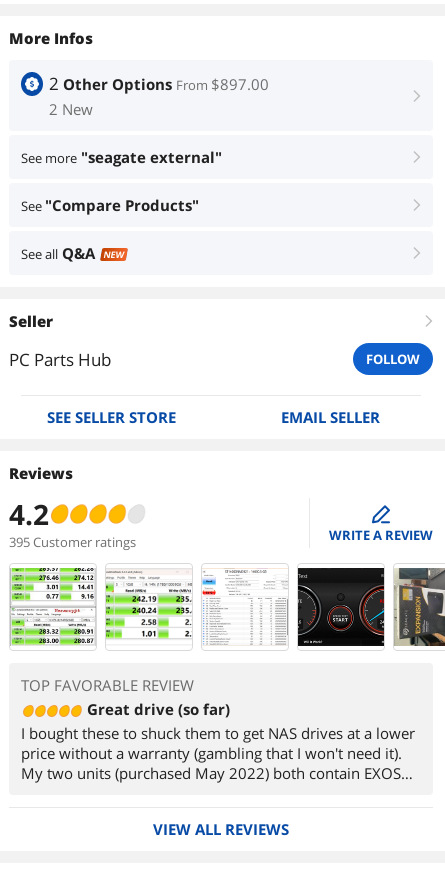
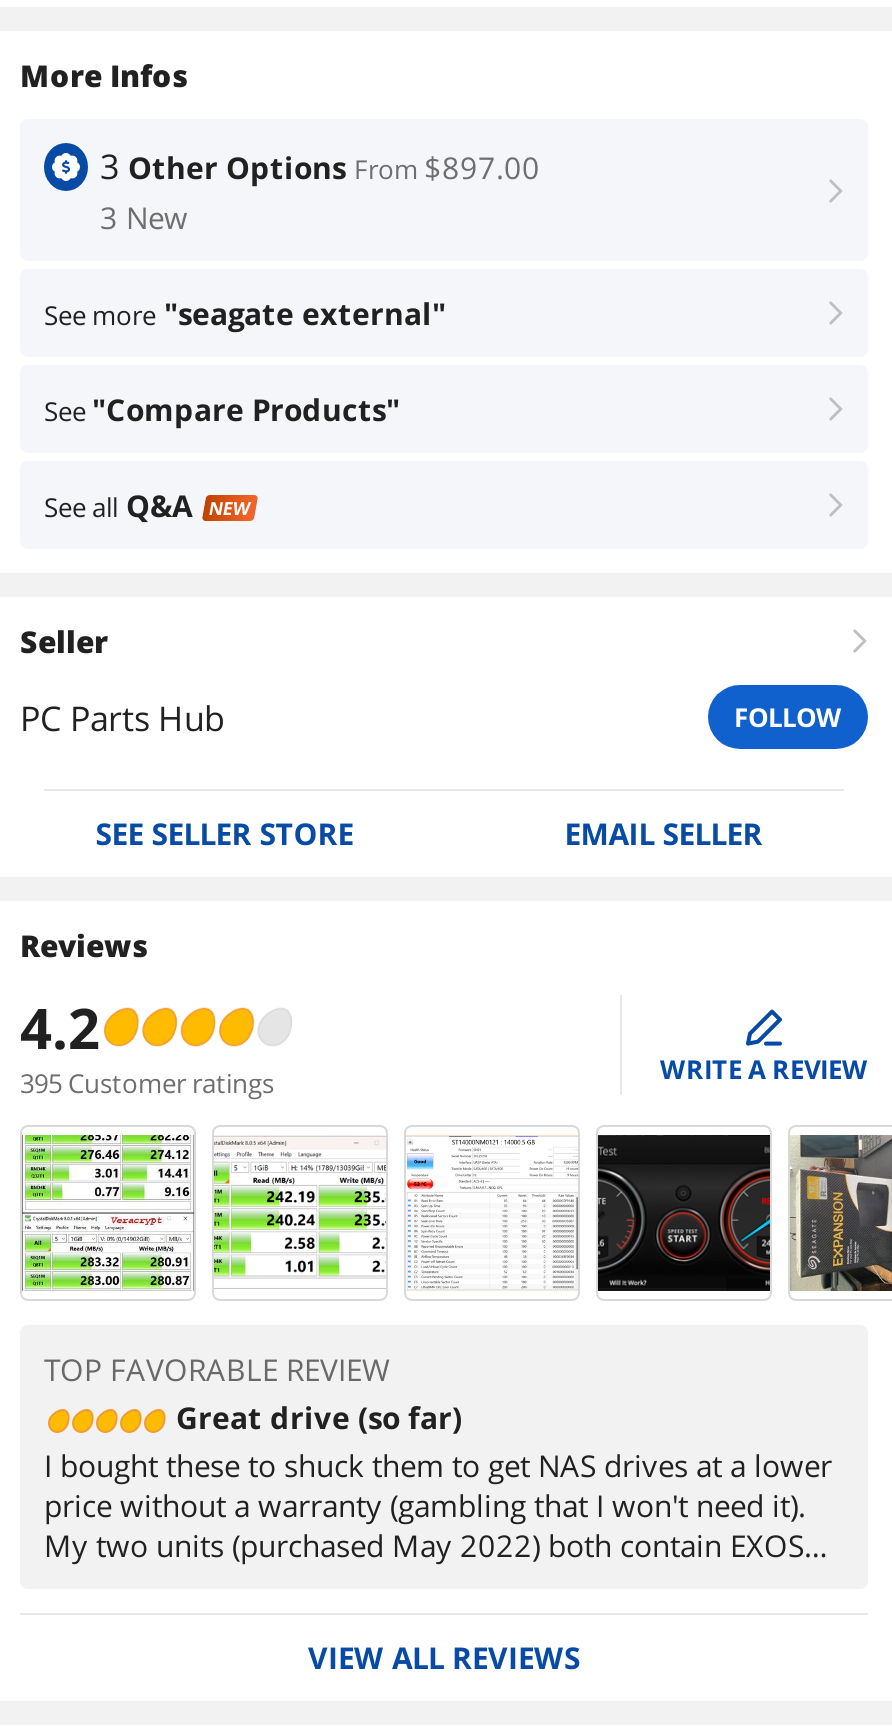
[49,72,269,95] 2 Other Options From $897.00 -> [100,143,540,189] 3 Other Options From $897.00
[49,99,93,119] 2 New -> [100,197,188,237] 3 New

